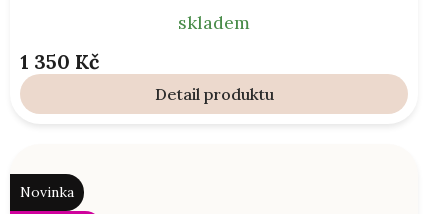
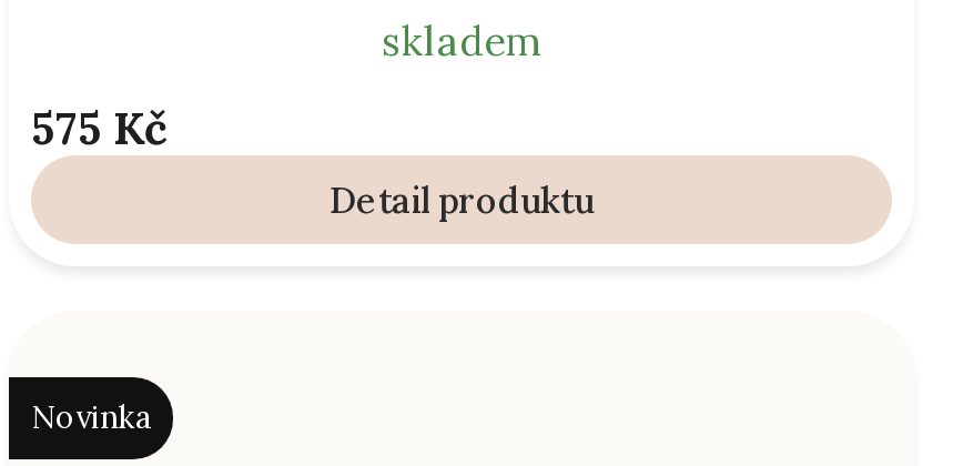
[20,49,99,74] 1 350 Kč -> [31,99,166,155] 575 Kč

